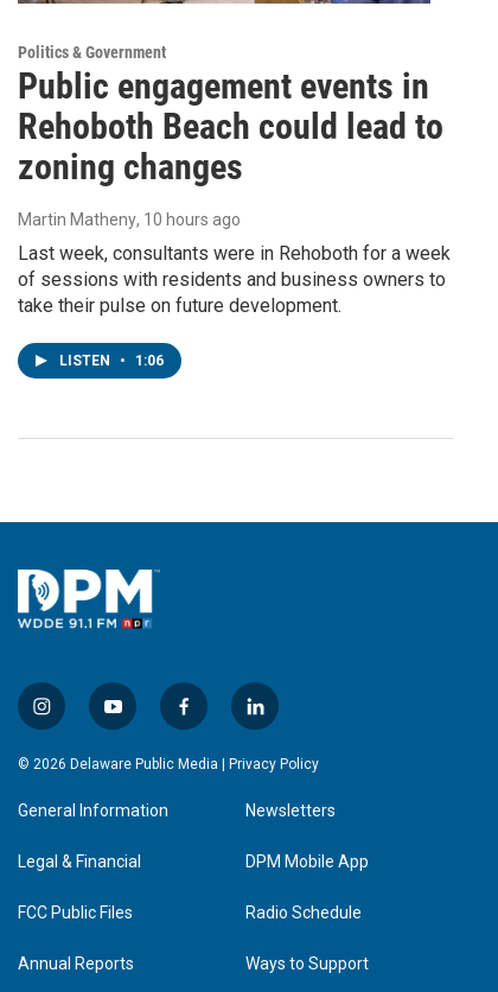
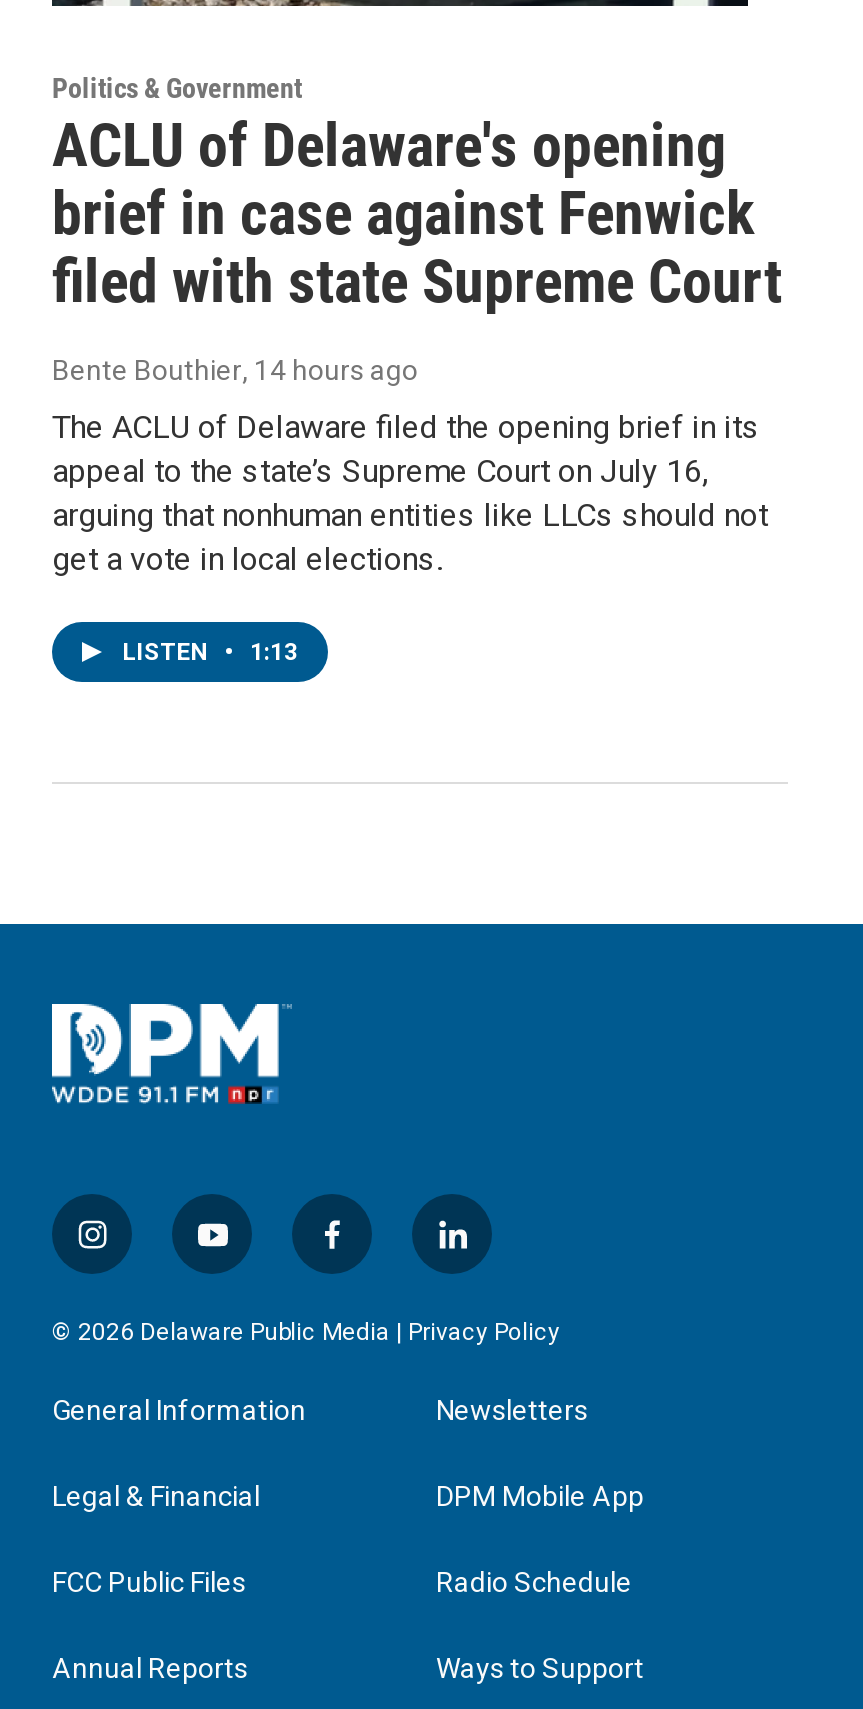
[18,65,443,188] Public engagement events in | Rehoboth Beach could lead to | zoning changes -> [52,110,782,316] ACLU of Delaware's opening | brief in case against Fenwick | filed with state Supreme Court
[18,210,241,229] Martin Matheny, 10 hours ago -> [52,354,418,386] Bente Bouthier, 14 hours ago
[18,242,451,317] Last week, consultants were in Rehoboth for a week | of sessions with residents and business owners to | take their pulse on future development. -> [52,408,768,578] The ACLU of Delaware filed the opening brief in its | appeal to the state’s Supreme Court on July 16, | arguing that nonhuman entities like LLCs should not | get a vote in local elections.
[59,353,164,369] LISTEN • 1:06 -> [122,638,298,666] LISTEN • 1:13

